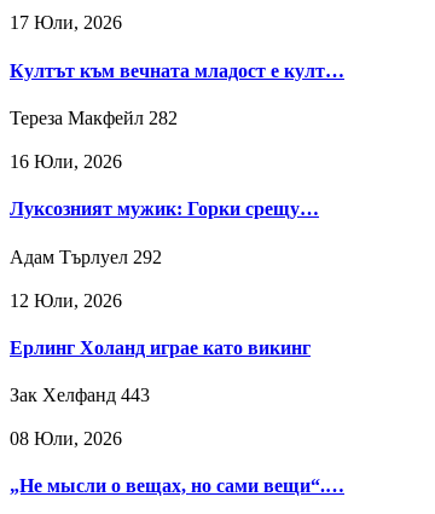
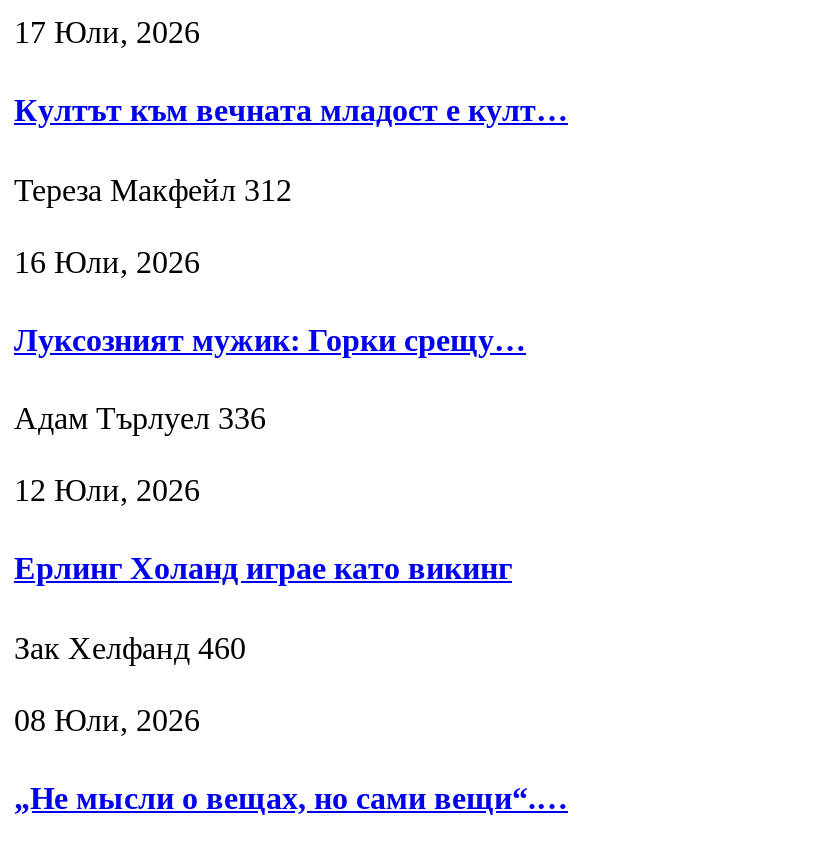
[10,108,178,128] Тереза Макфейл 282 -> [14,172,292,206] Тереза Макфейл 312
[10,246,162,267] Адам Търлуел 292 -> [14,401,266,435] Адам Търлуел 336
[10,385,150,405] Зак Хелфанд 443 -> [14,630,246,664] Зак Хелфанд 460

